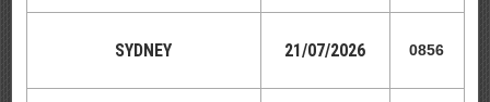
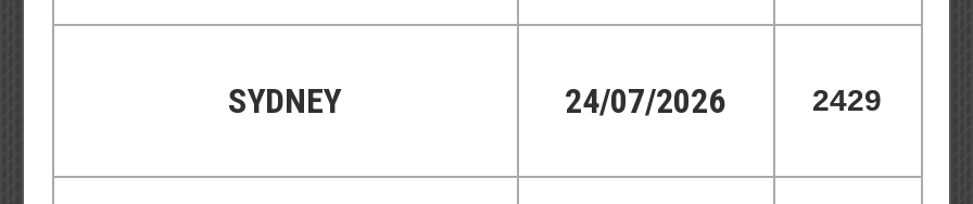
[284,41,365,61] 21/07/2026 -> [565,81,725,123] 24/07/2026
[409,42,444,59] 0856 -> [812,84,882,118] 2429

